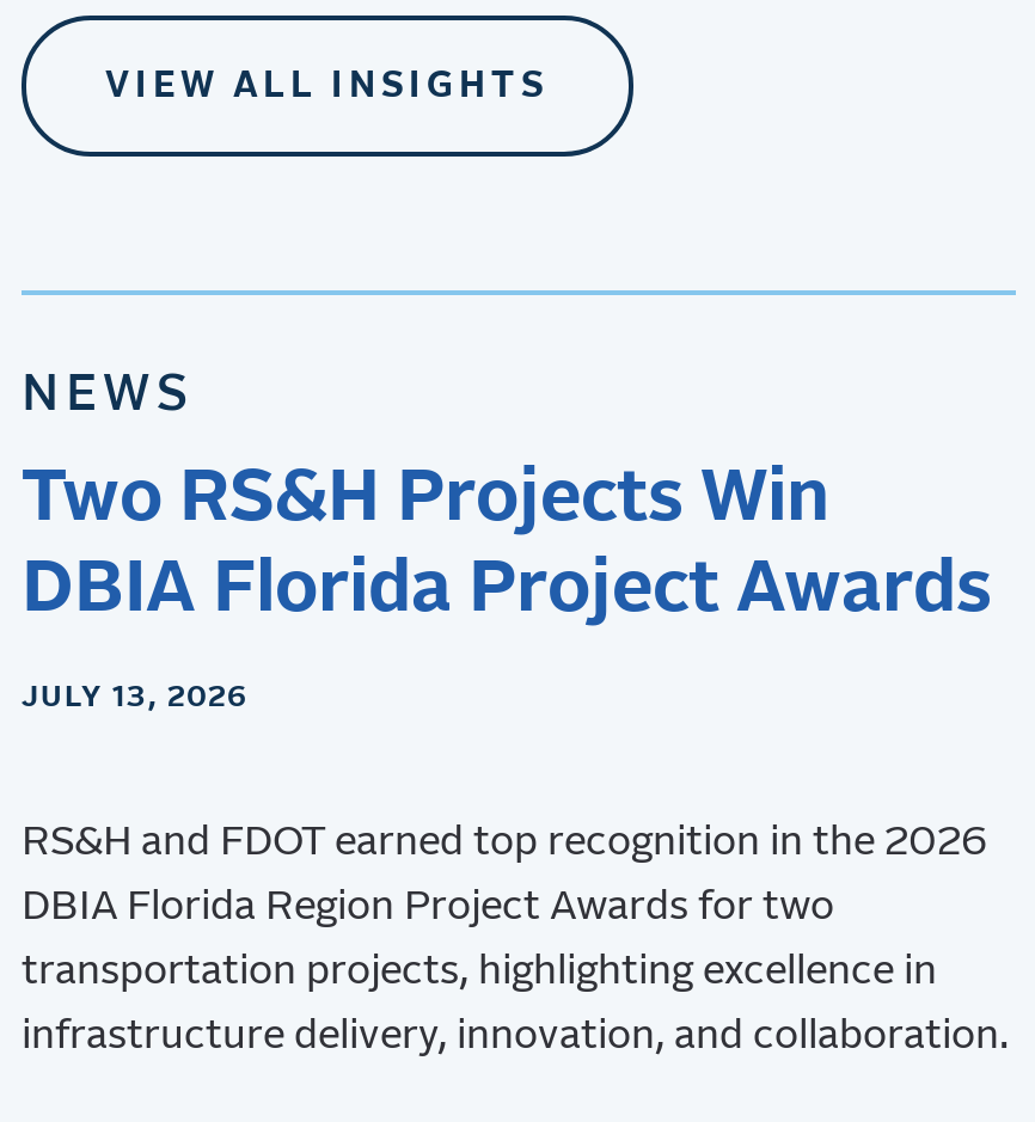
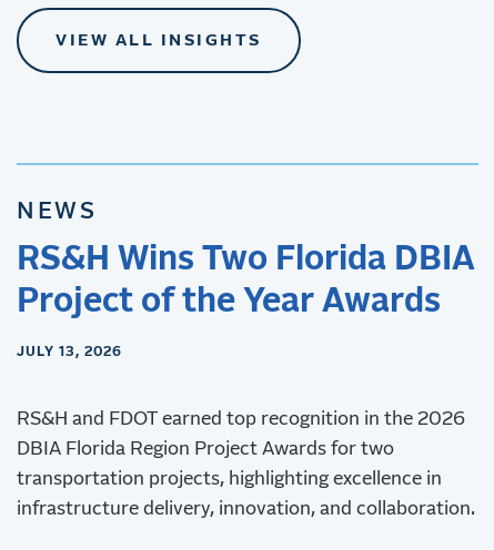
[22,462,992,624] Two RS&H Projects Win | DBIA Florida Project Awards -> [17,243,475,318] RS&H Wins Two Florida DBIA | Project of the Year Awards

